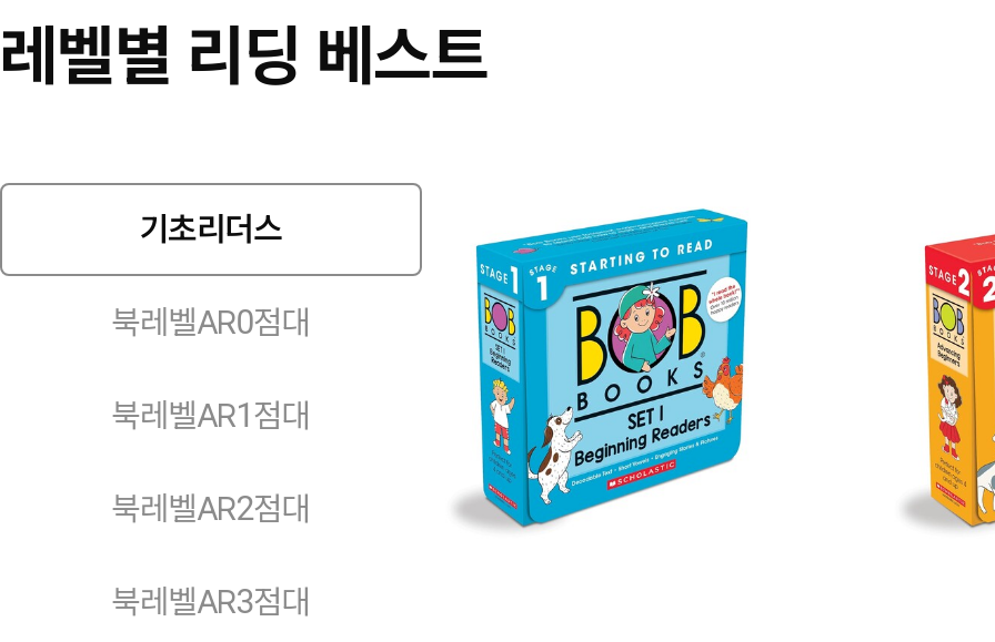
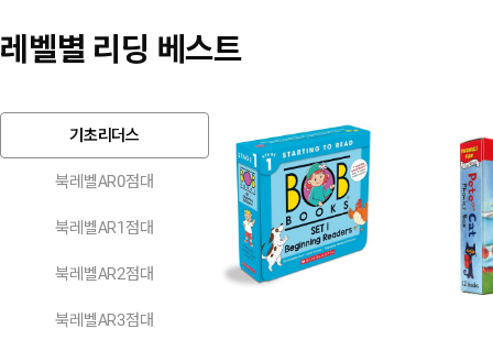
[906,236,988,551] [image] -> [450,138,490,296] [image]

